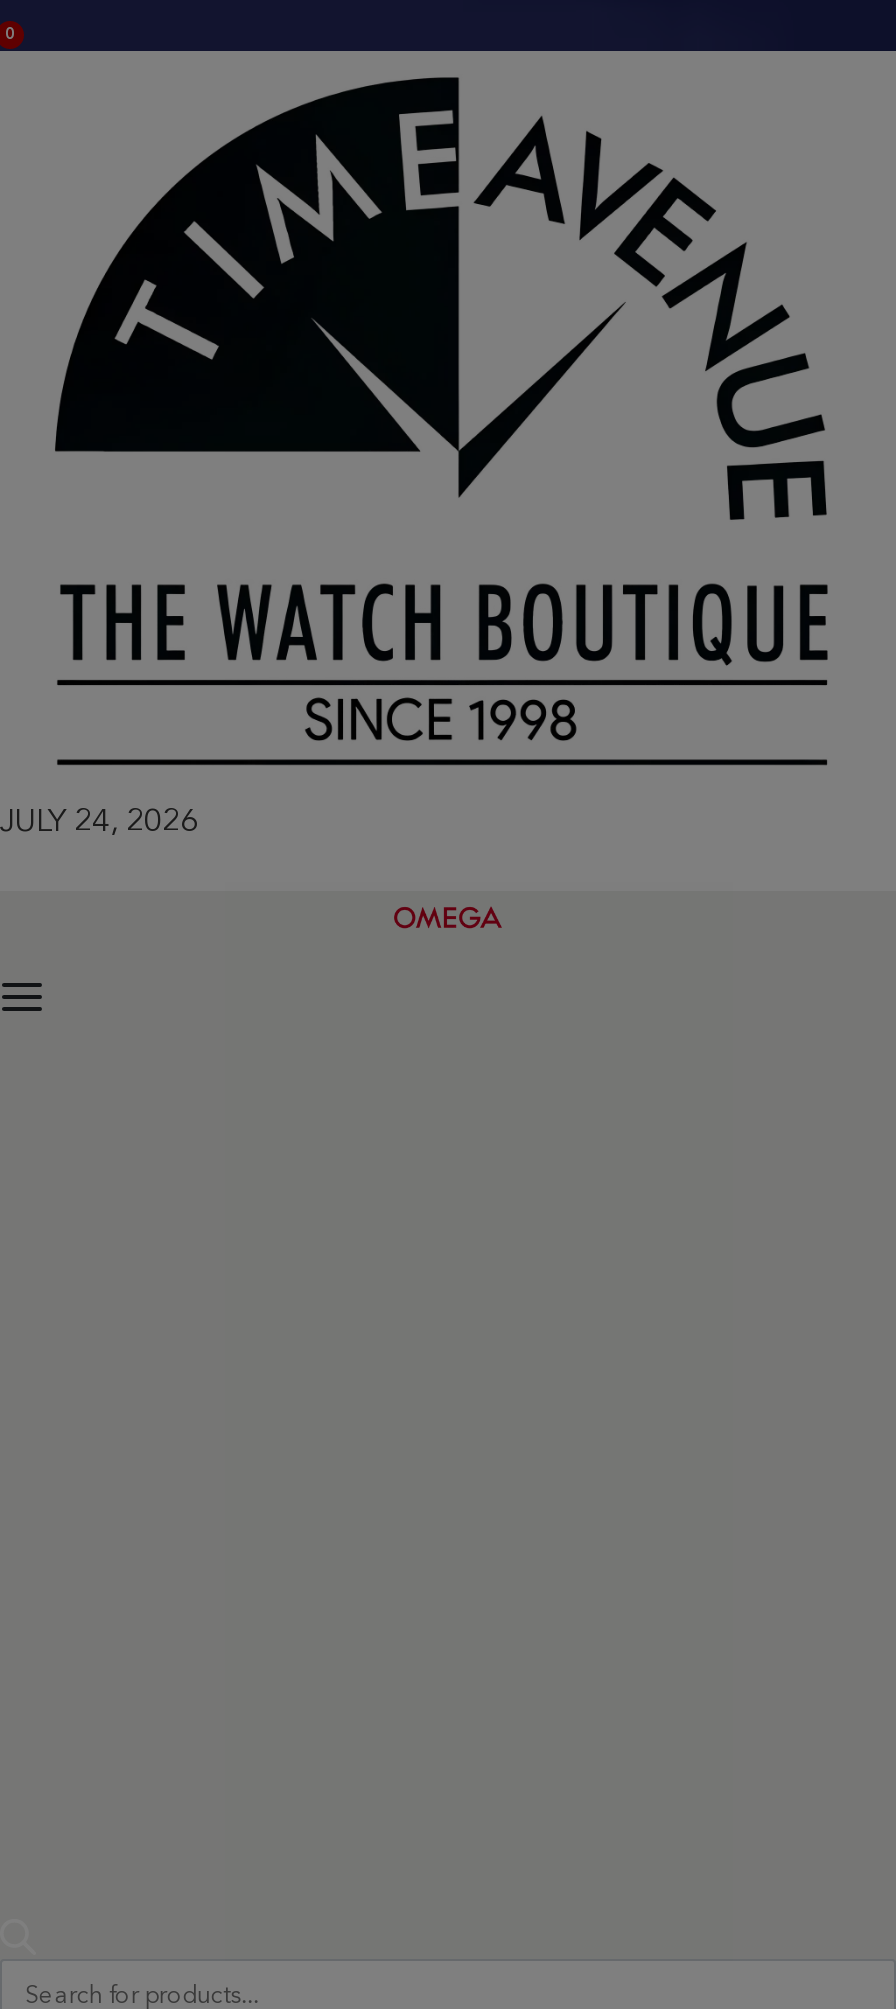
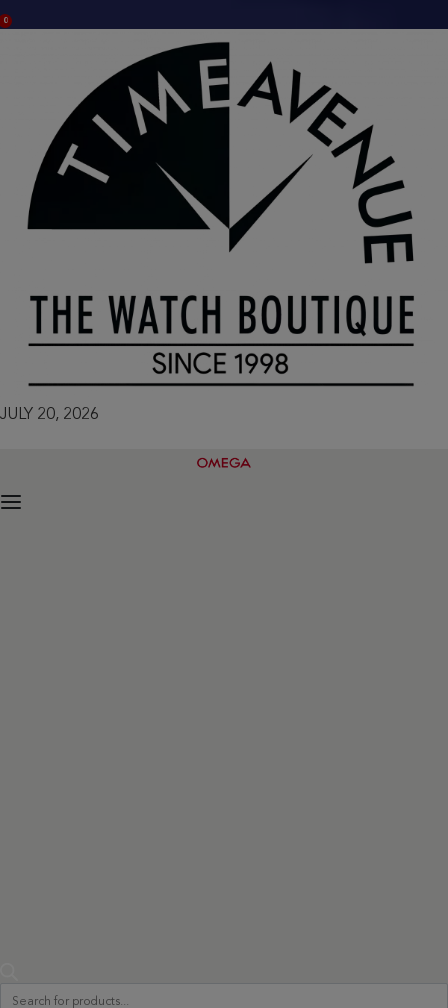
[0,807,198,839] JULY 24, 2026 -> [0,407,99,423] JULY 20, 2026

